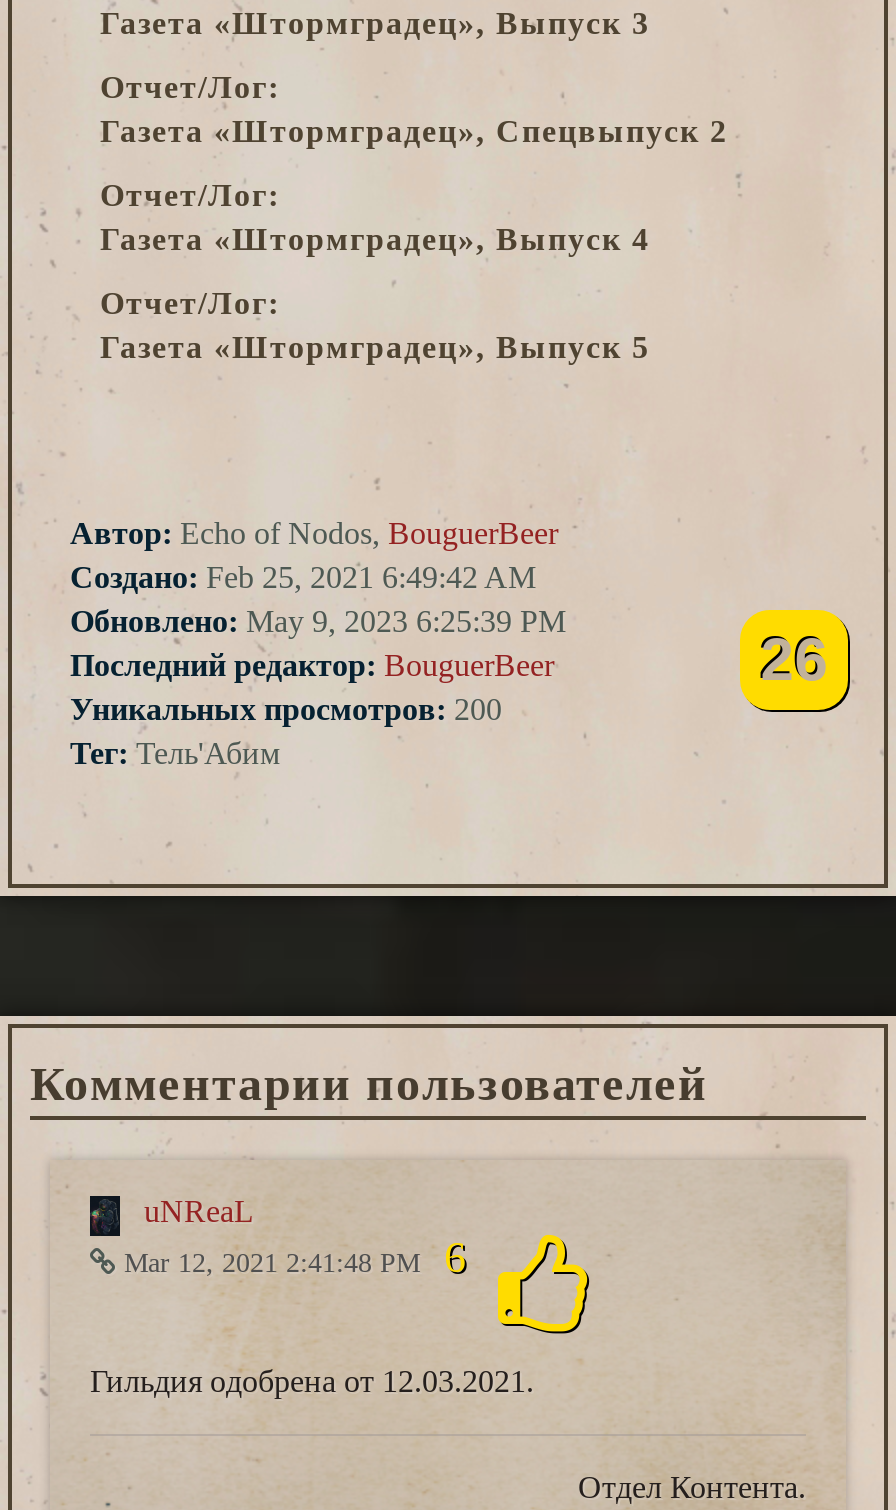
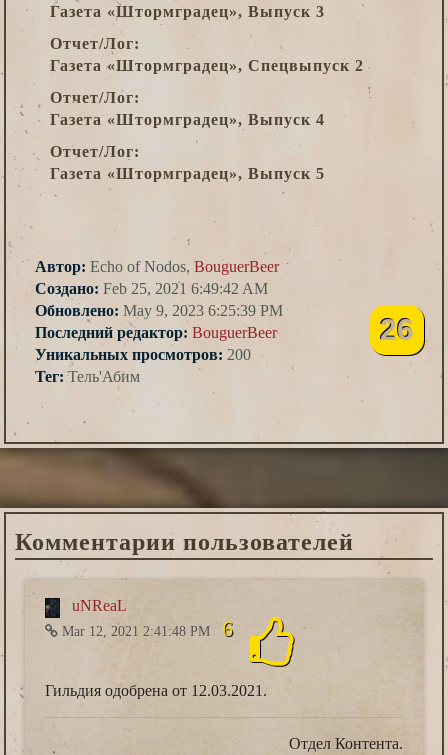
none -> [3,448,445,508] [image]

